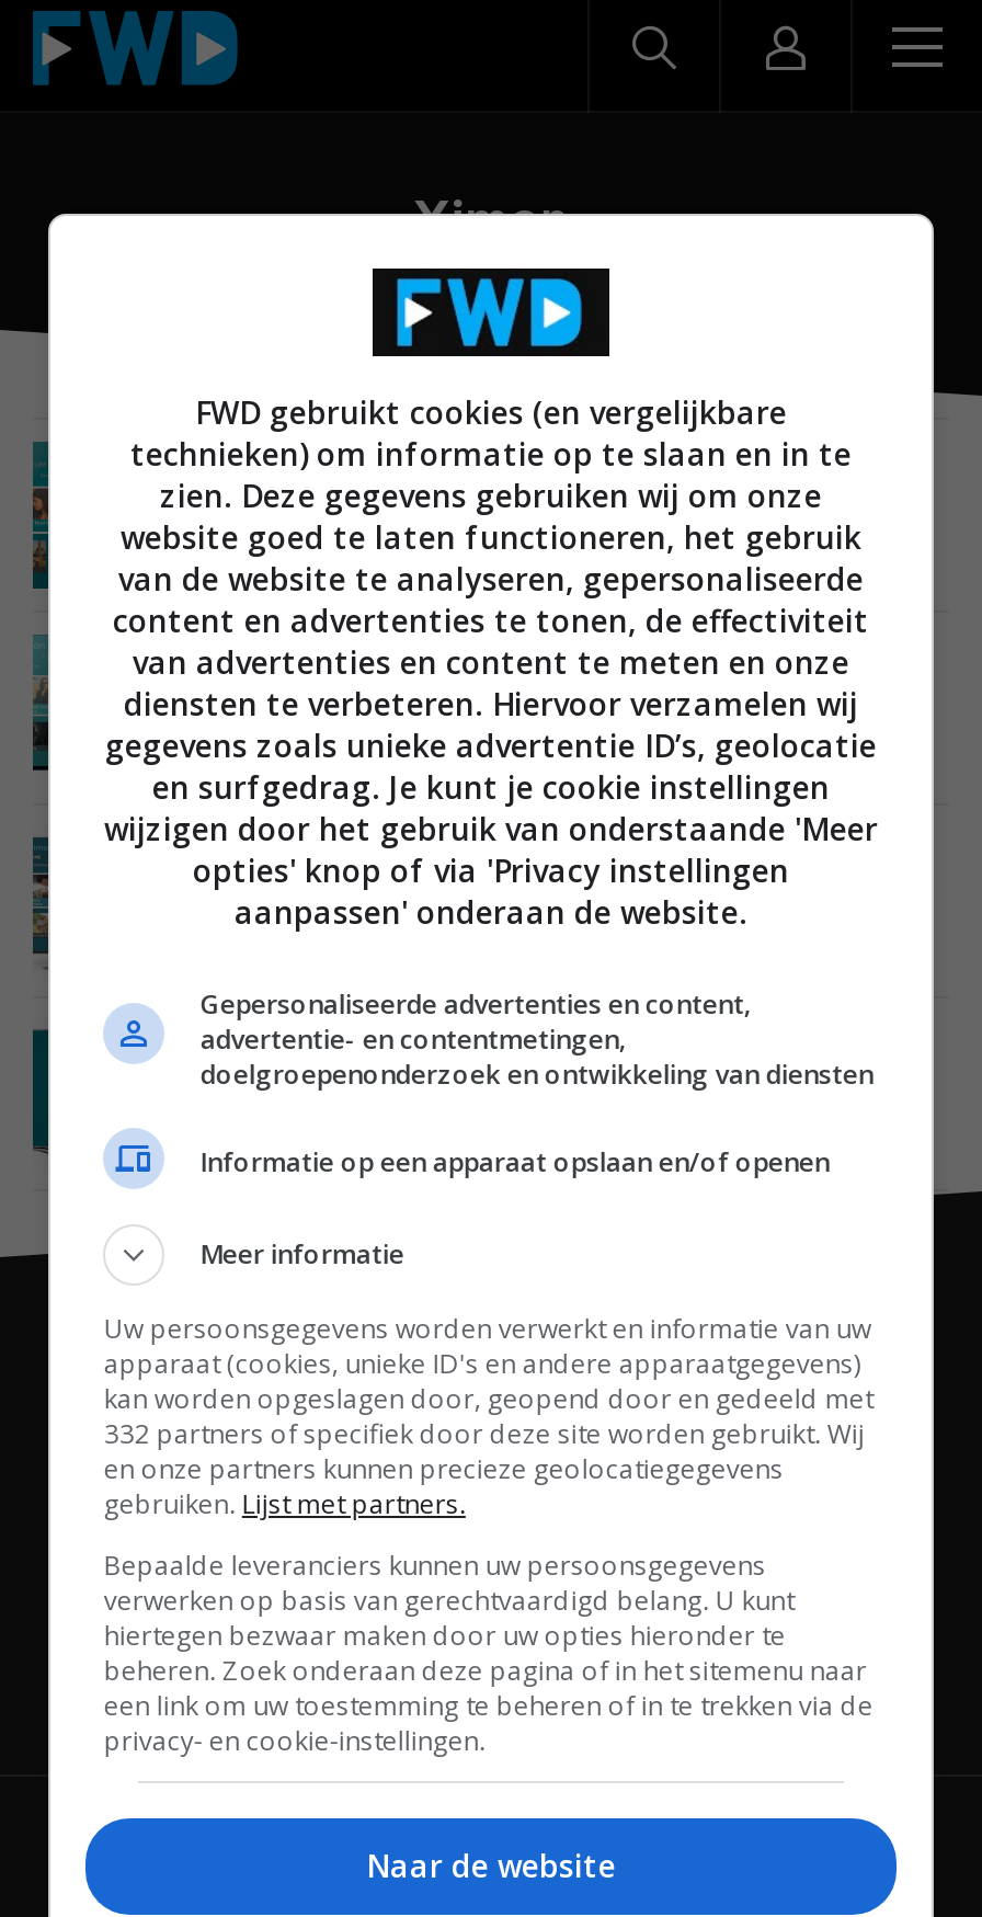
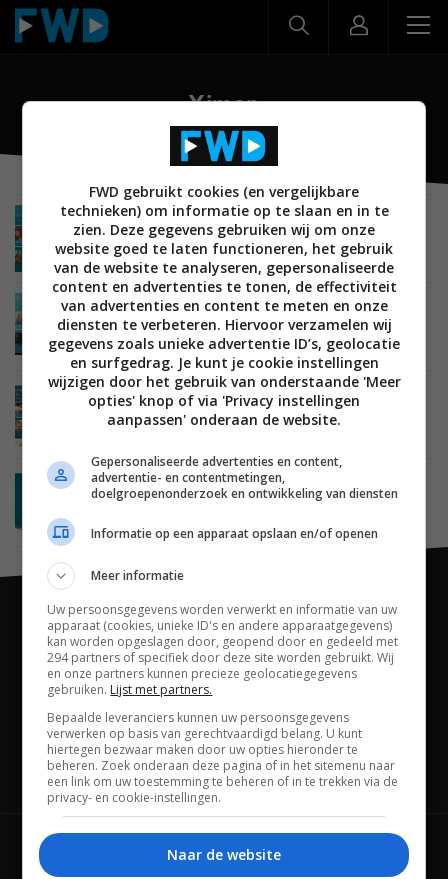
[104,1414,865,1451] 332 partners of specifiek door deze site worden gebruikt. Wij -> [47,648,394,665] 294 partners of specifiek door deze site worden gebruikt. Wij

